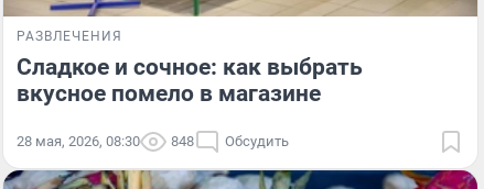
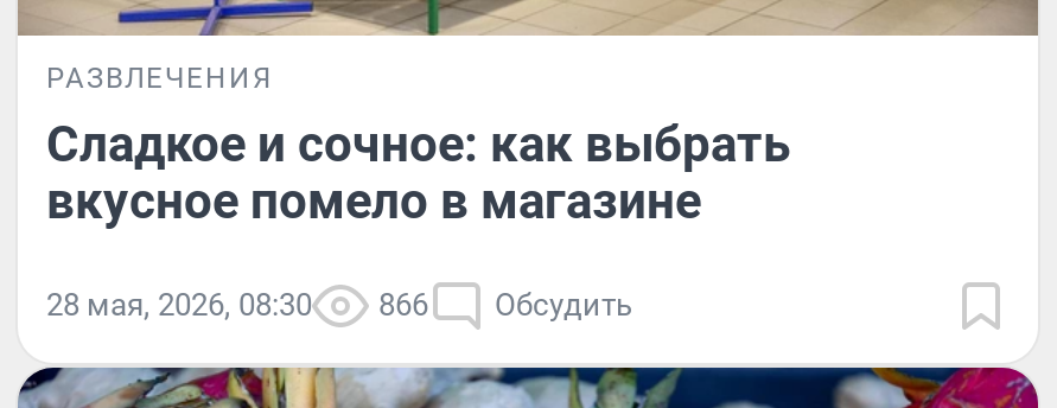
[17,133,289,150] 28 мая, 2026, 08:30 848 Обсудить -> [46,288,632,323] 28 мая, 2026, 08:30 866 Обсудить

